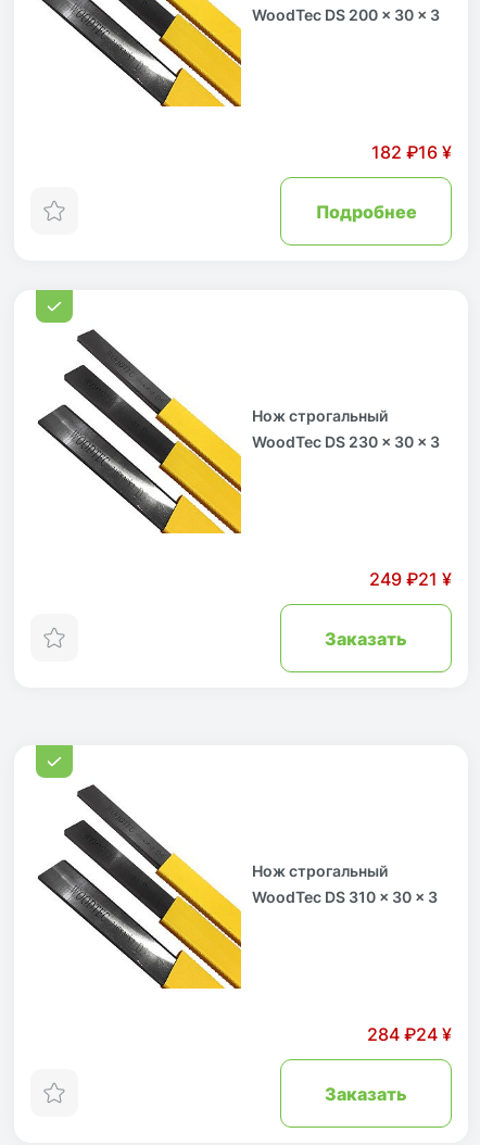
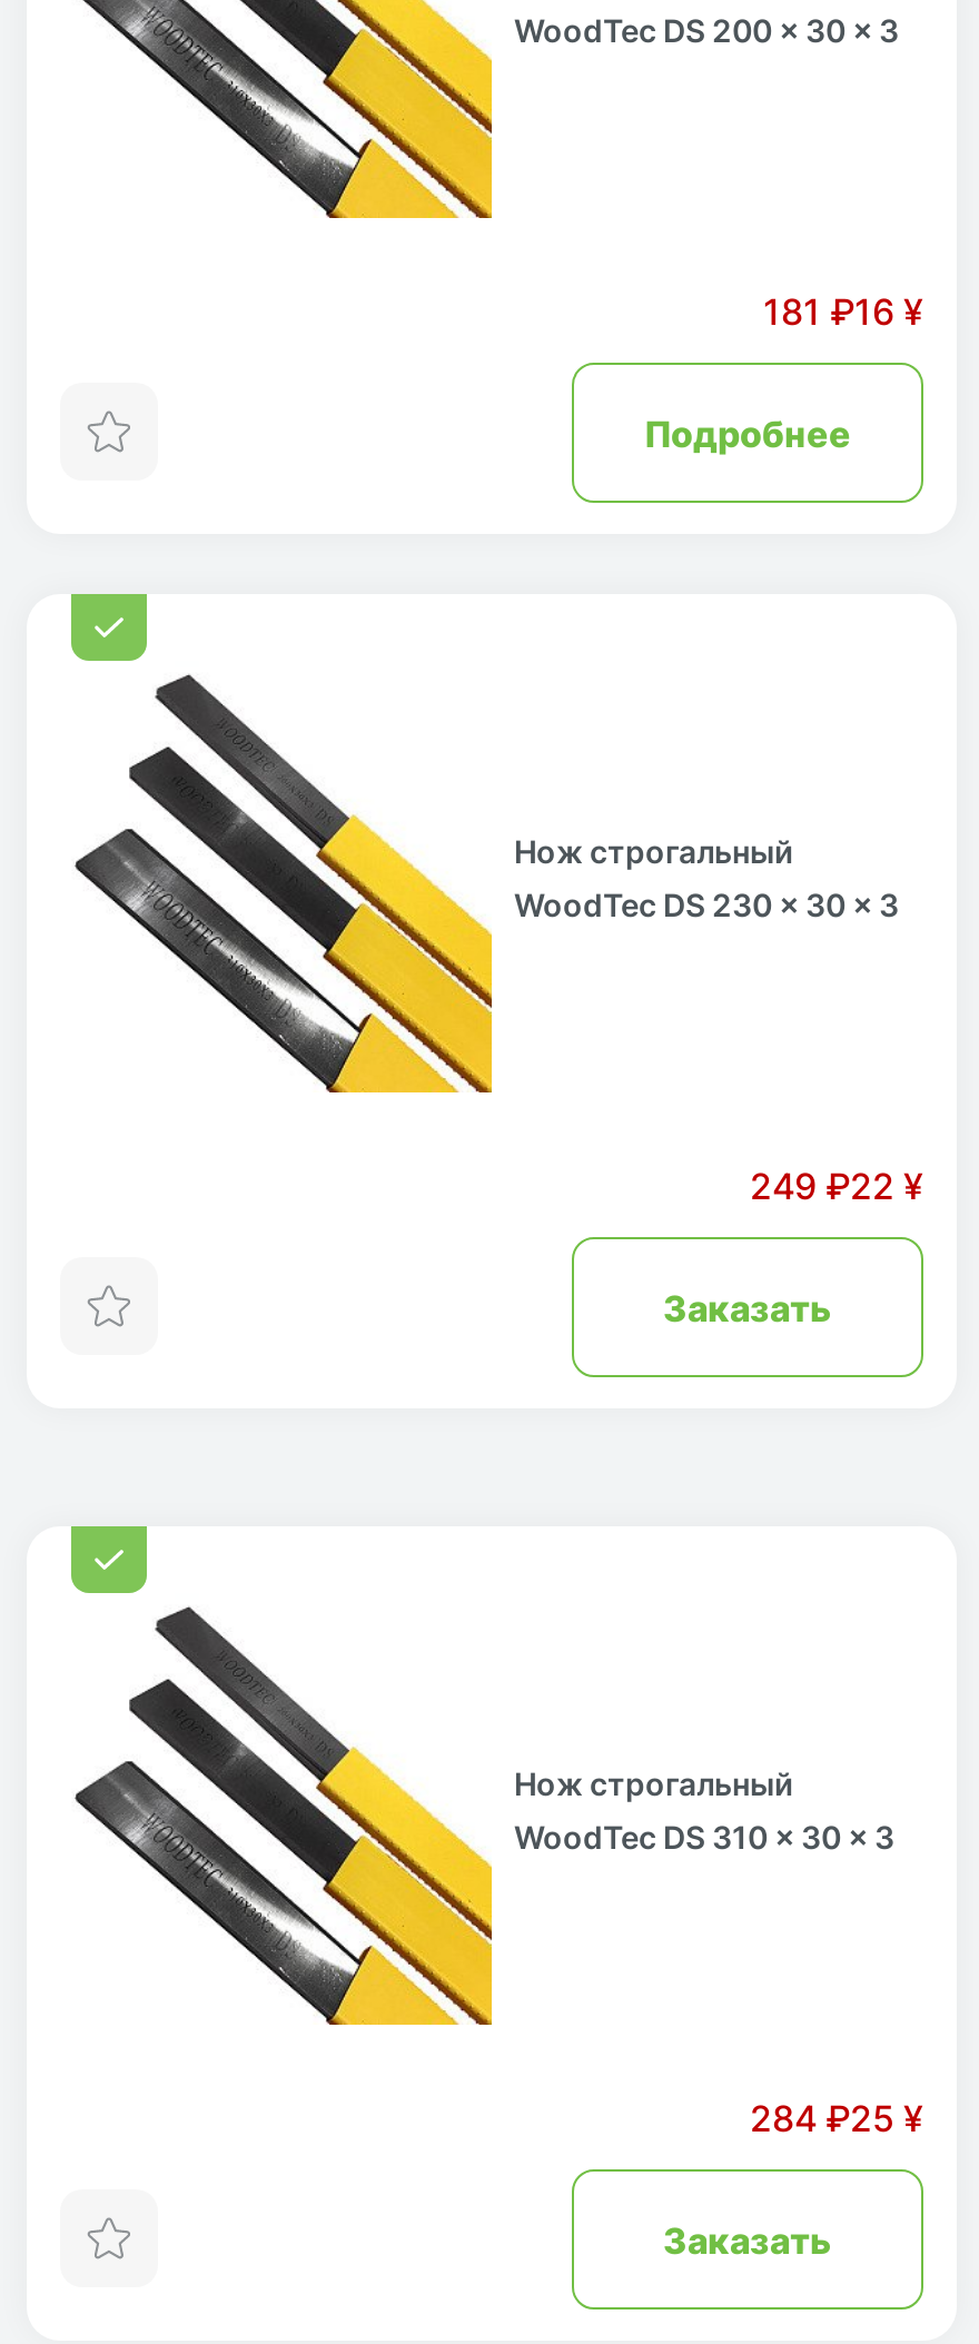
[371,140,452,164] 182 ₽16 ¥ -> [763,287,923,336] 181 ₽16 ¥
[369,567,452,591] 249 ₽21 ¥ -> [750,1162,923,1211] 249 ₽22 ¥
[367,1022,452,1046] 284 ₽24 ¥ -> [750,2094,923,2143] 284 ₽25 ¥

